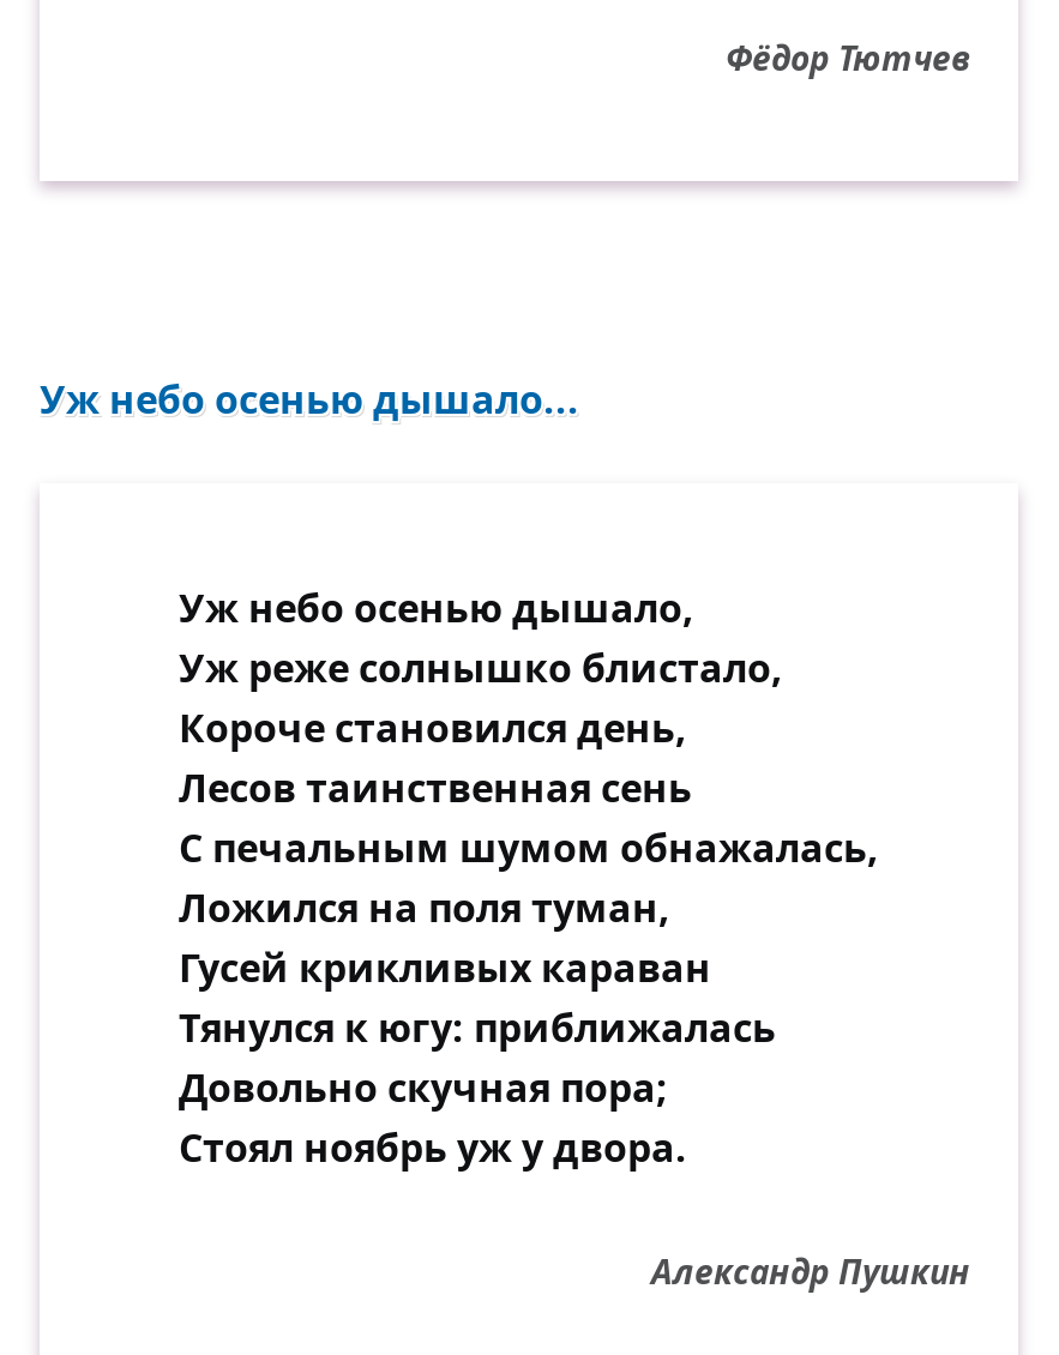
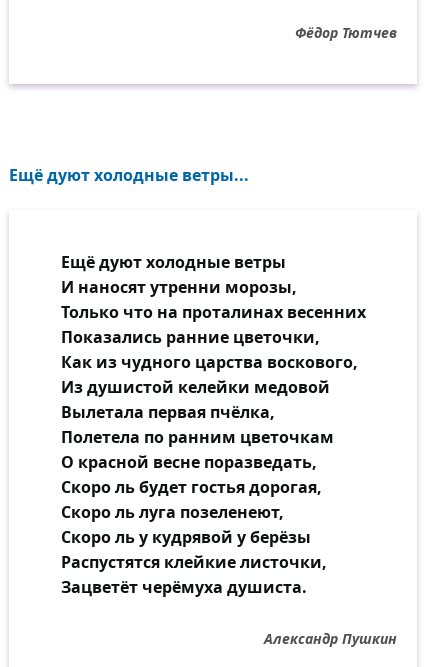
[40,373,579,426] Уж небо осенью дышало... -> [9,164,249,186] Ещё дуют холодные ветры...
[179,582,879,1174] Уж небо осенью дышало, | Уж реже солнышко блистало, | Короче становился день, | Лесов таинственная сень | С печальным шумом обнажалась, | Ложился на поля туман, | Гусей крикливых караван | Тянулся к югу: приближалась | Довольно скучная пора; | Стоял ноябрь уж у двора. -> [60,251,365,598] Ещё дуют холодные ветры | И наносят утренни морозы, | Только что на проталинах весенних | Показались ранние цветочки, | Как из чудного царства воскового, | Из душистой келейки медовой | Вылетала первая пчёлка, | Полетела по ранним цветочкам | О красной весне поразведать, | Скоро ль будет гостья дорогая, | Скоро ль луга позеленеют, | Скоро ль у кудрявой у берёзы | Распустятся клейкие листочки, | Зацветёт черёмуха душиста.

